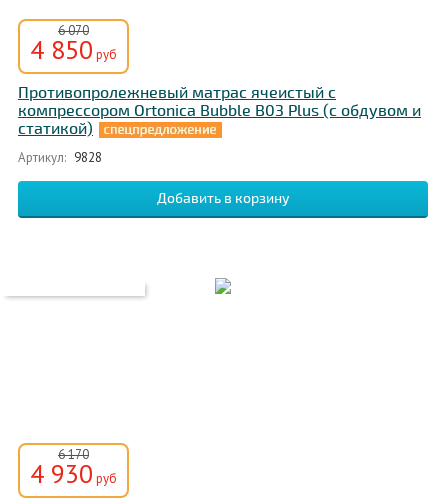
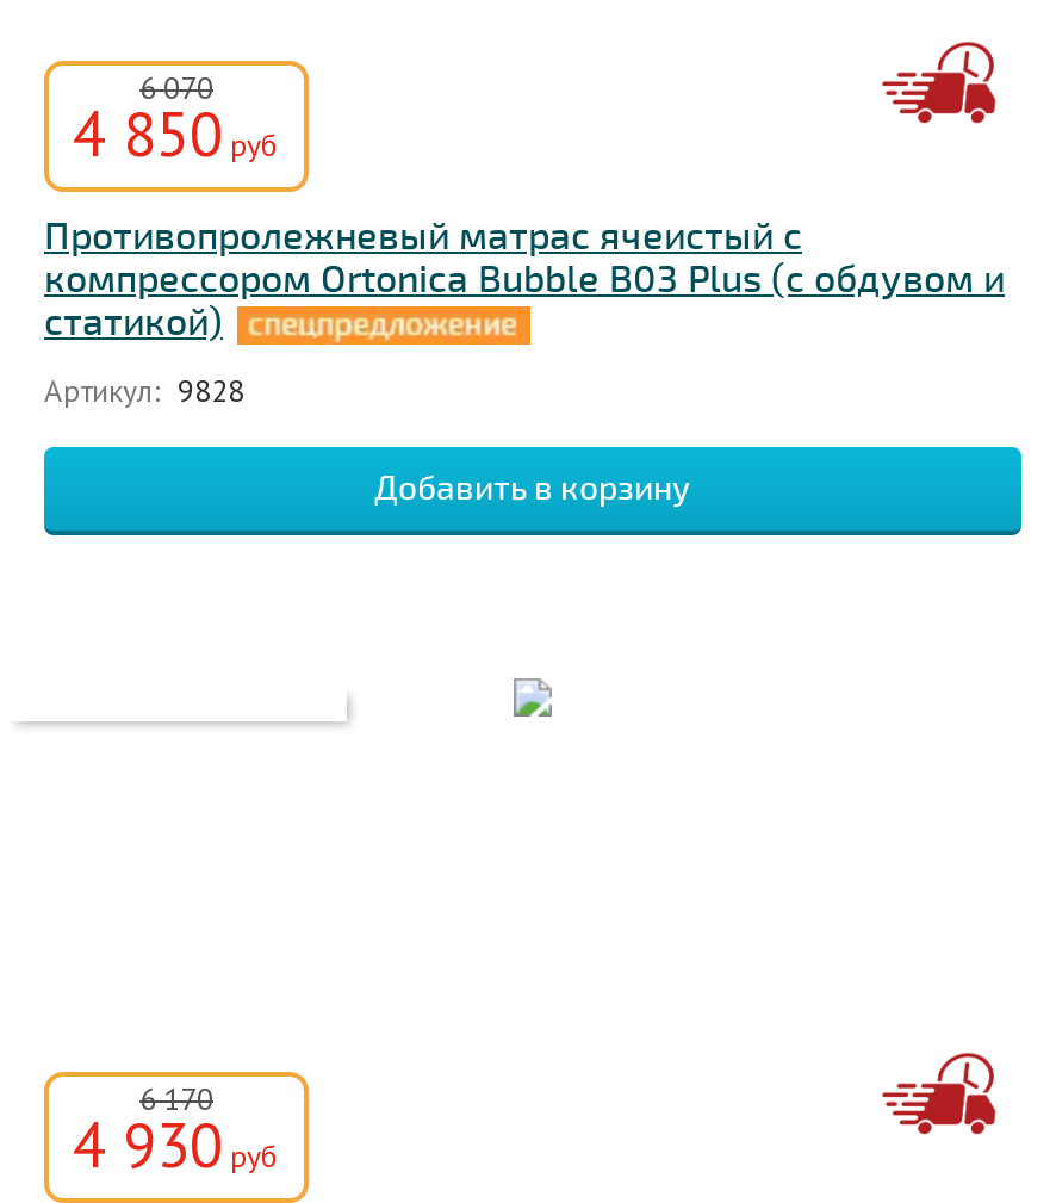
none -> [881,39,998,125] [image]
none -> [881,1050,998,1136] [image]

